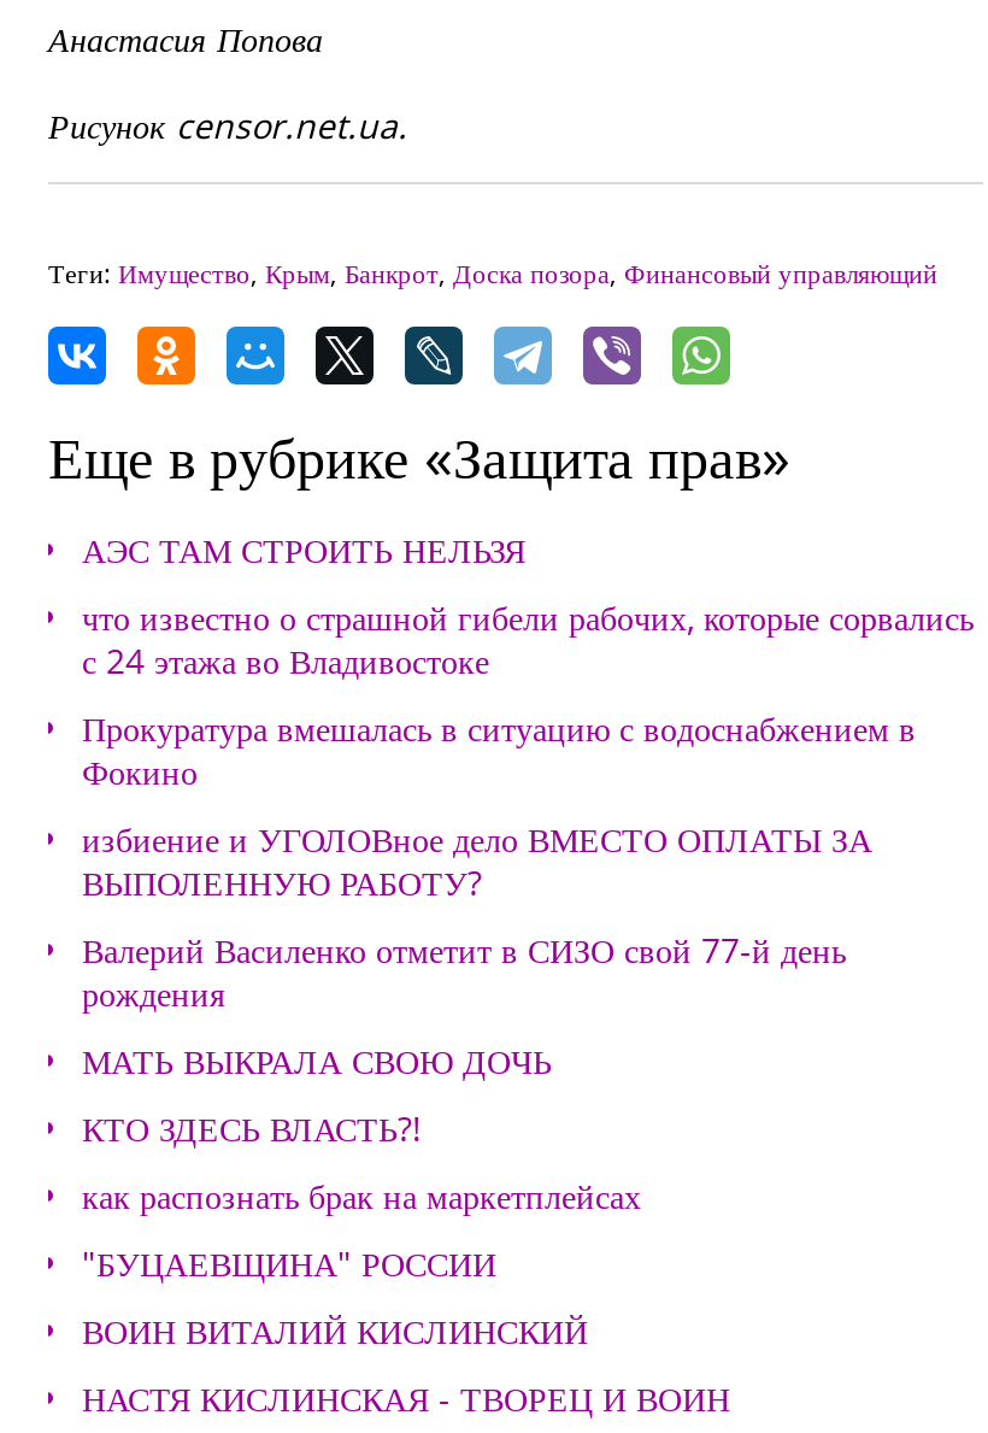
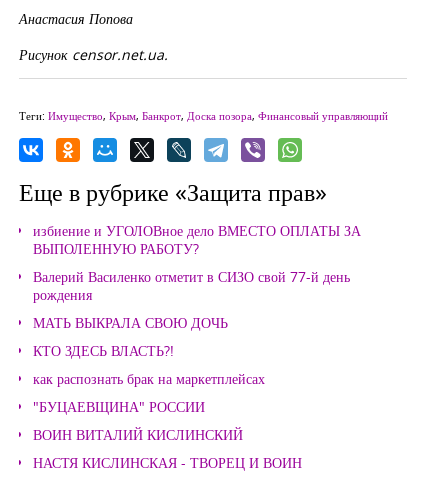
[82,526,974,794] АЭС ТАМ СТРОИТЬ НЕЛЬЗЯ | что известно о страшной гибели рабочих, которые сорвались | с 24 этажа во Владивостоке | Прокуратура вмешалась в ситуацию с водоснабжением в | Фокино -> none

